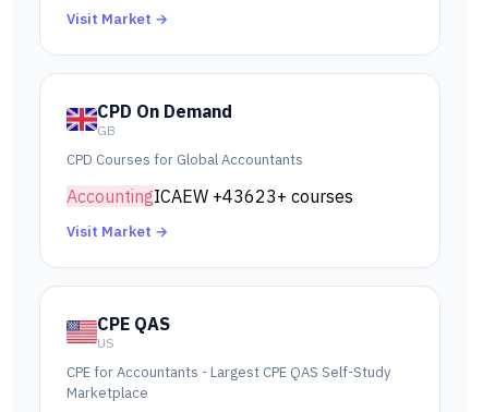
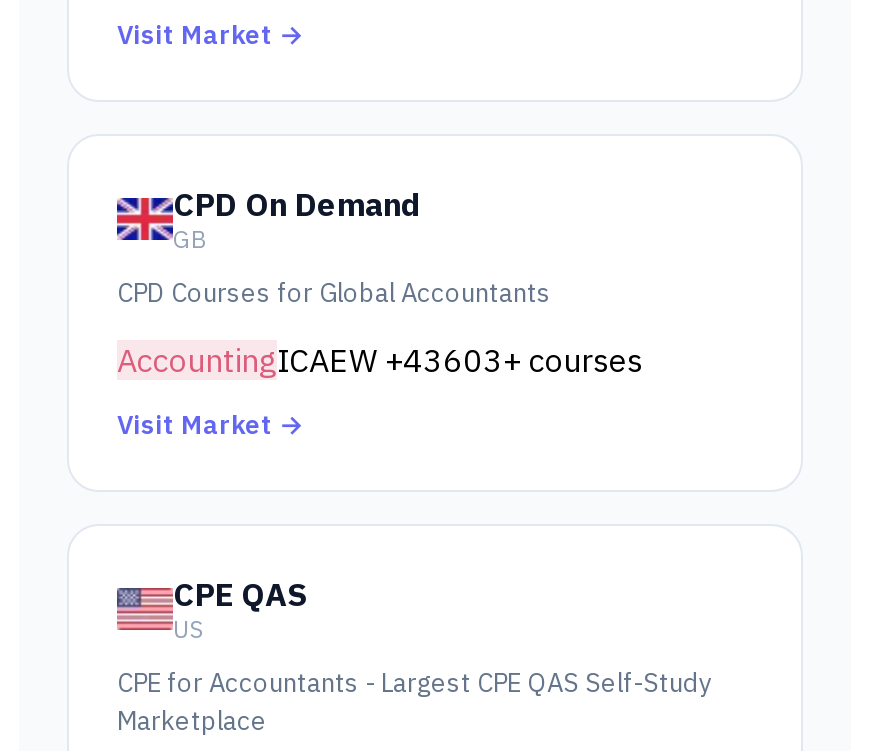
[67,185,353,207] AccountingICAEW +43623+ courses -> [117,339,643,379] AccountingICAEW +43603+ courses

